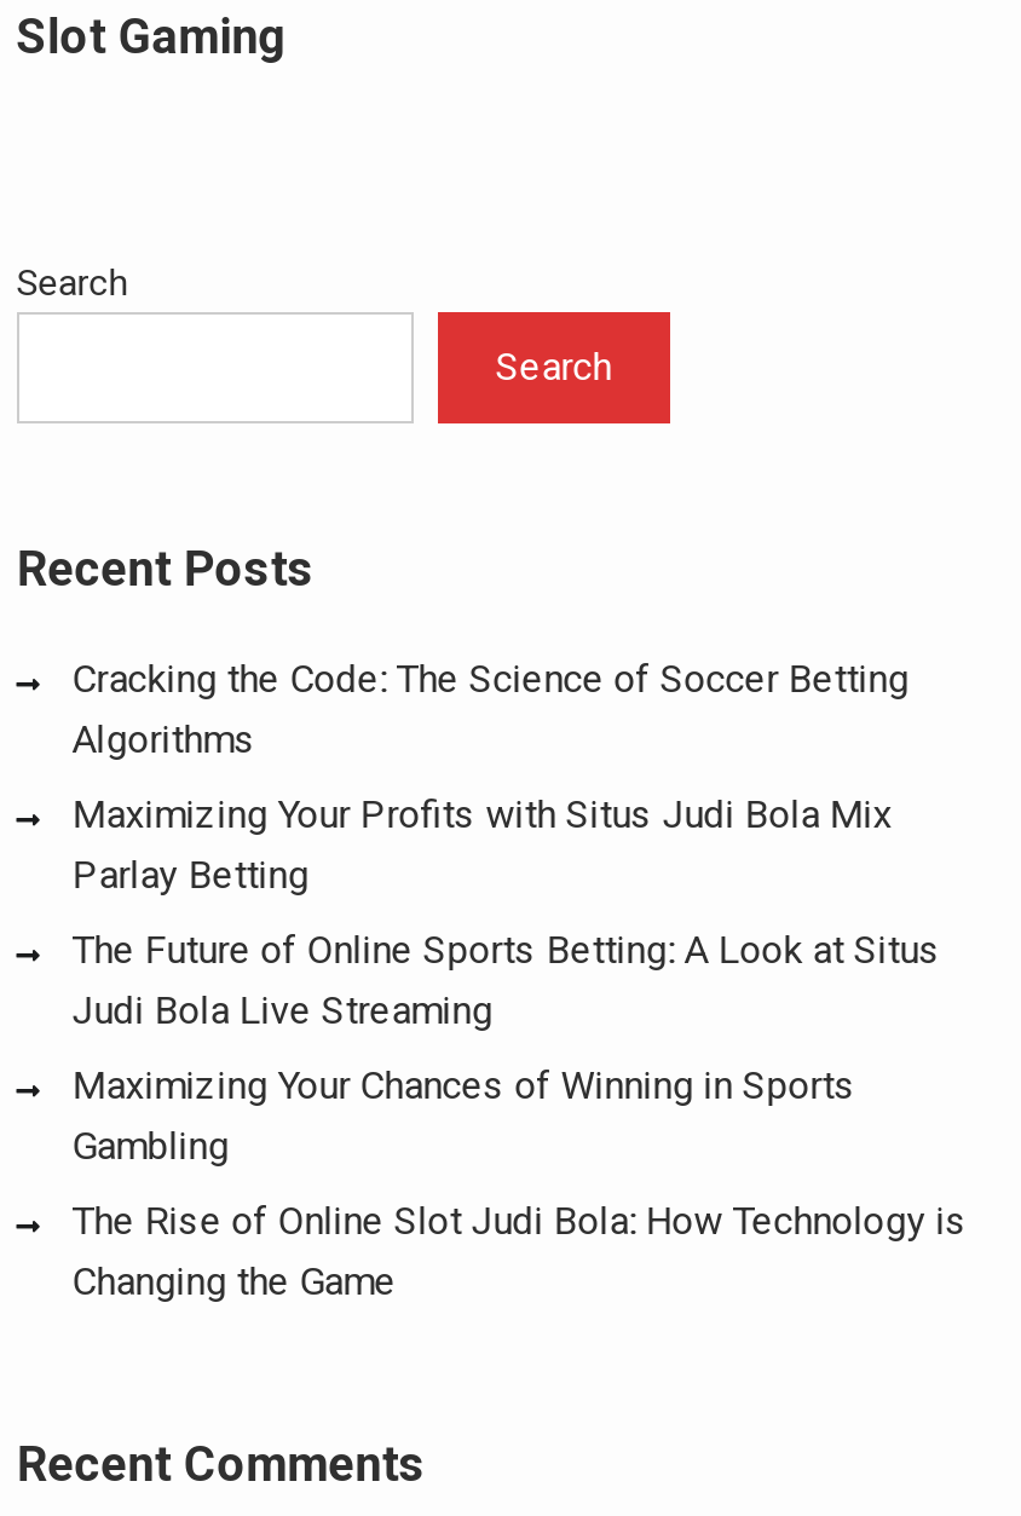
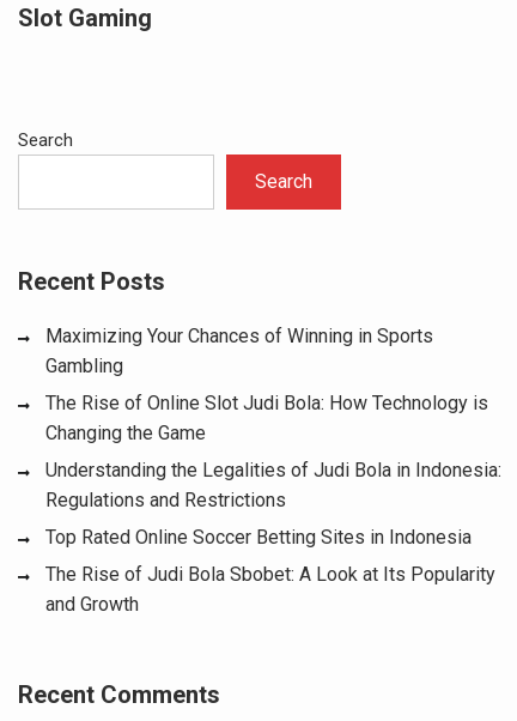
[72,656,940,1034] Cracking the Code: The Science of Soccer Betting | Algorithms | Maximizing Your Profits with Situs Judi Bola Mix | Parlay Betting | The Future of Online Sports Betting: A Look at Situs | Judi Bola Live Streaming -> none
moved [72,1063,967,1305] -> [45,325,488,445]: Maximizing Your Chances of Winning in Sports | Gambling | The Rise of Online Slot Judi Bola: How Technology is | Changing the Game
none -> [45,459,501,616] Understanding the Legalities of Judi Bola in Indonesia: | Regulations and Restrictions | Top Rated Online Soccer Betting Sites in Indonesia | The Rise of Judi Bola Sbobet: A Look at Its Popularity | and Growth

